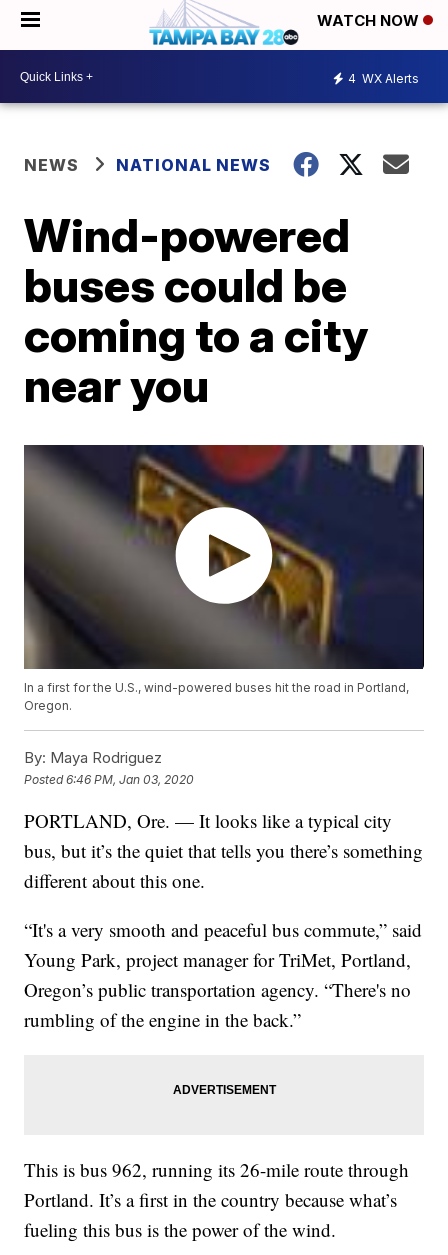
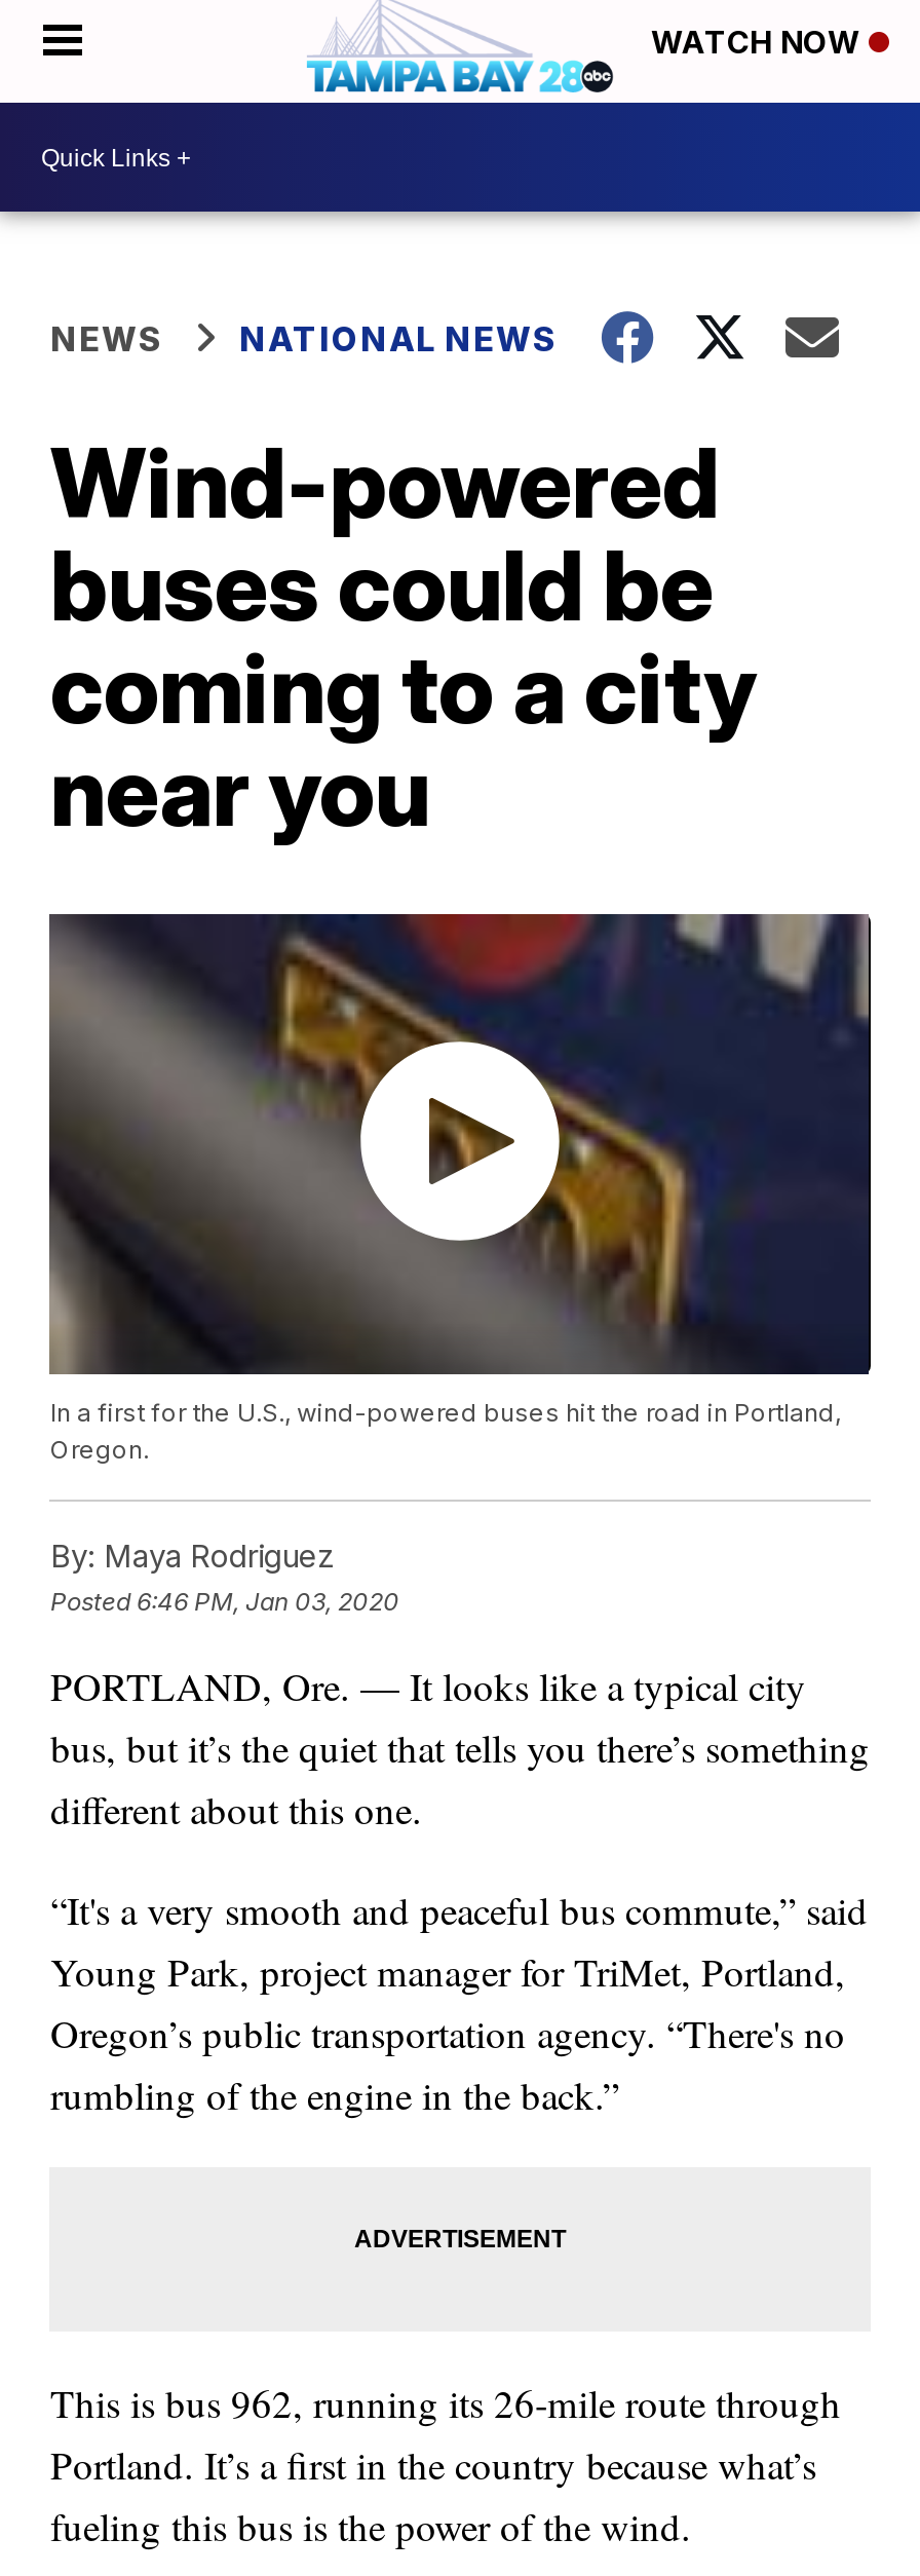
[348,70,419,85] 4 WX Alerts -> none

